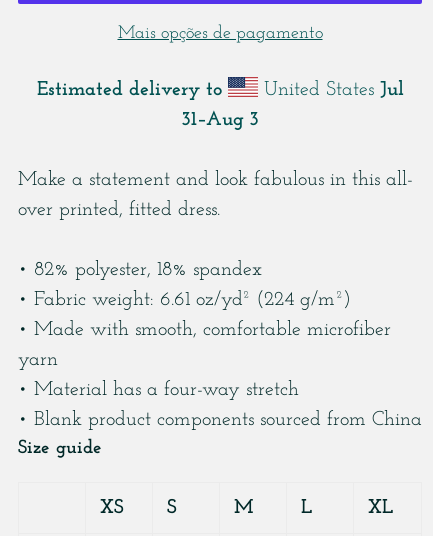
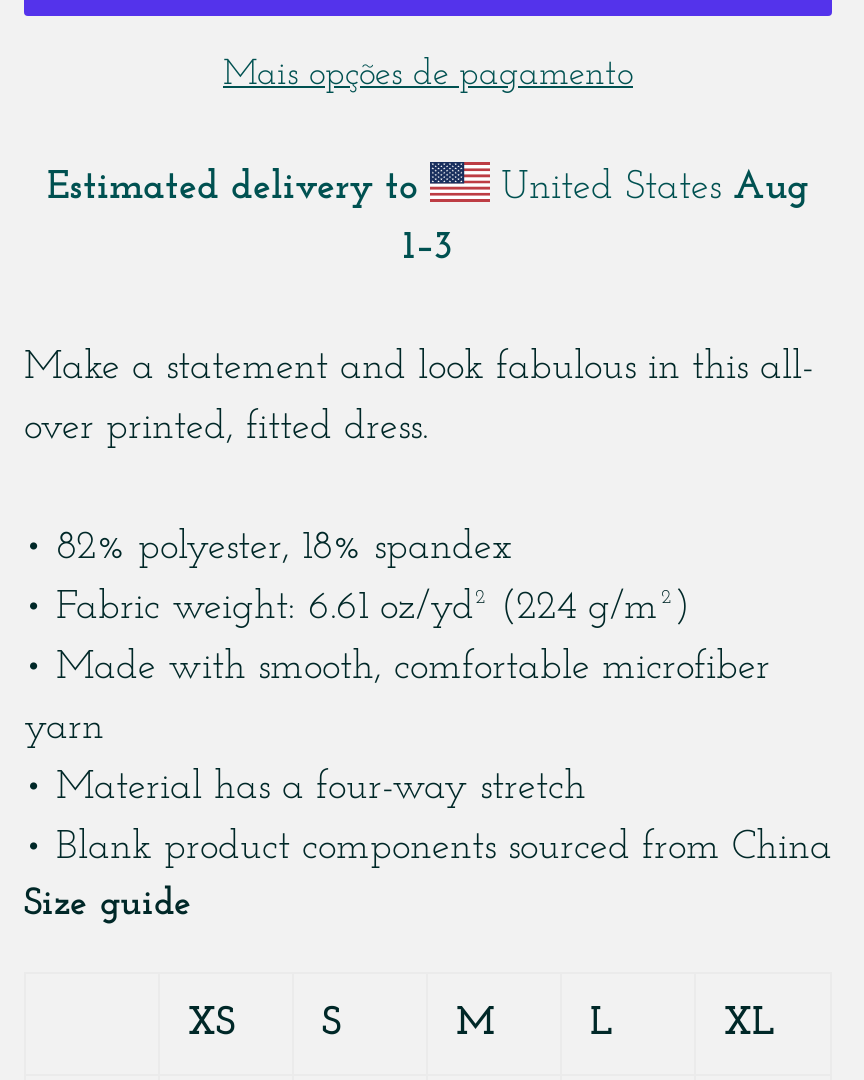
[257,80,403,100] United States Jul -> [489,167,809,207] United States Aug
[181,110,258,130] 31–Aug 3 -> [403,227,453,267] 1–3

